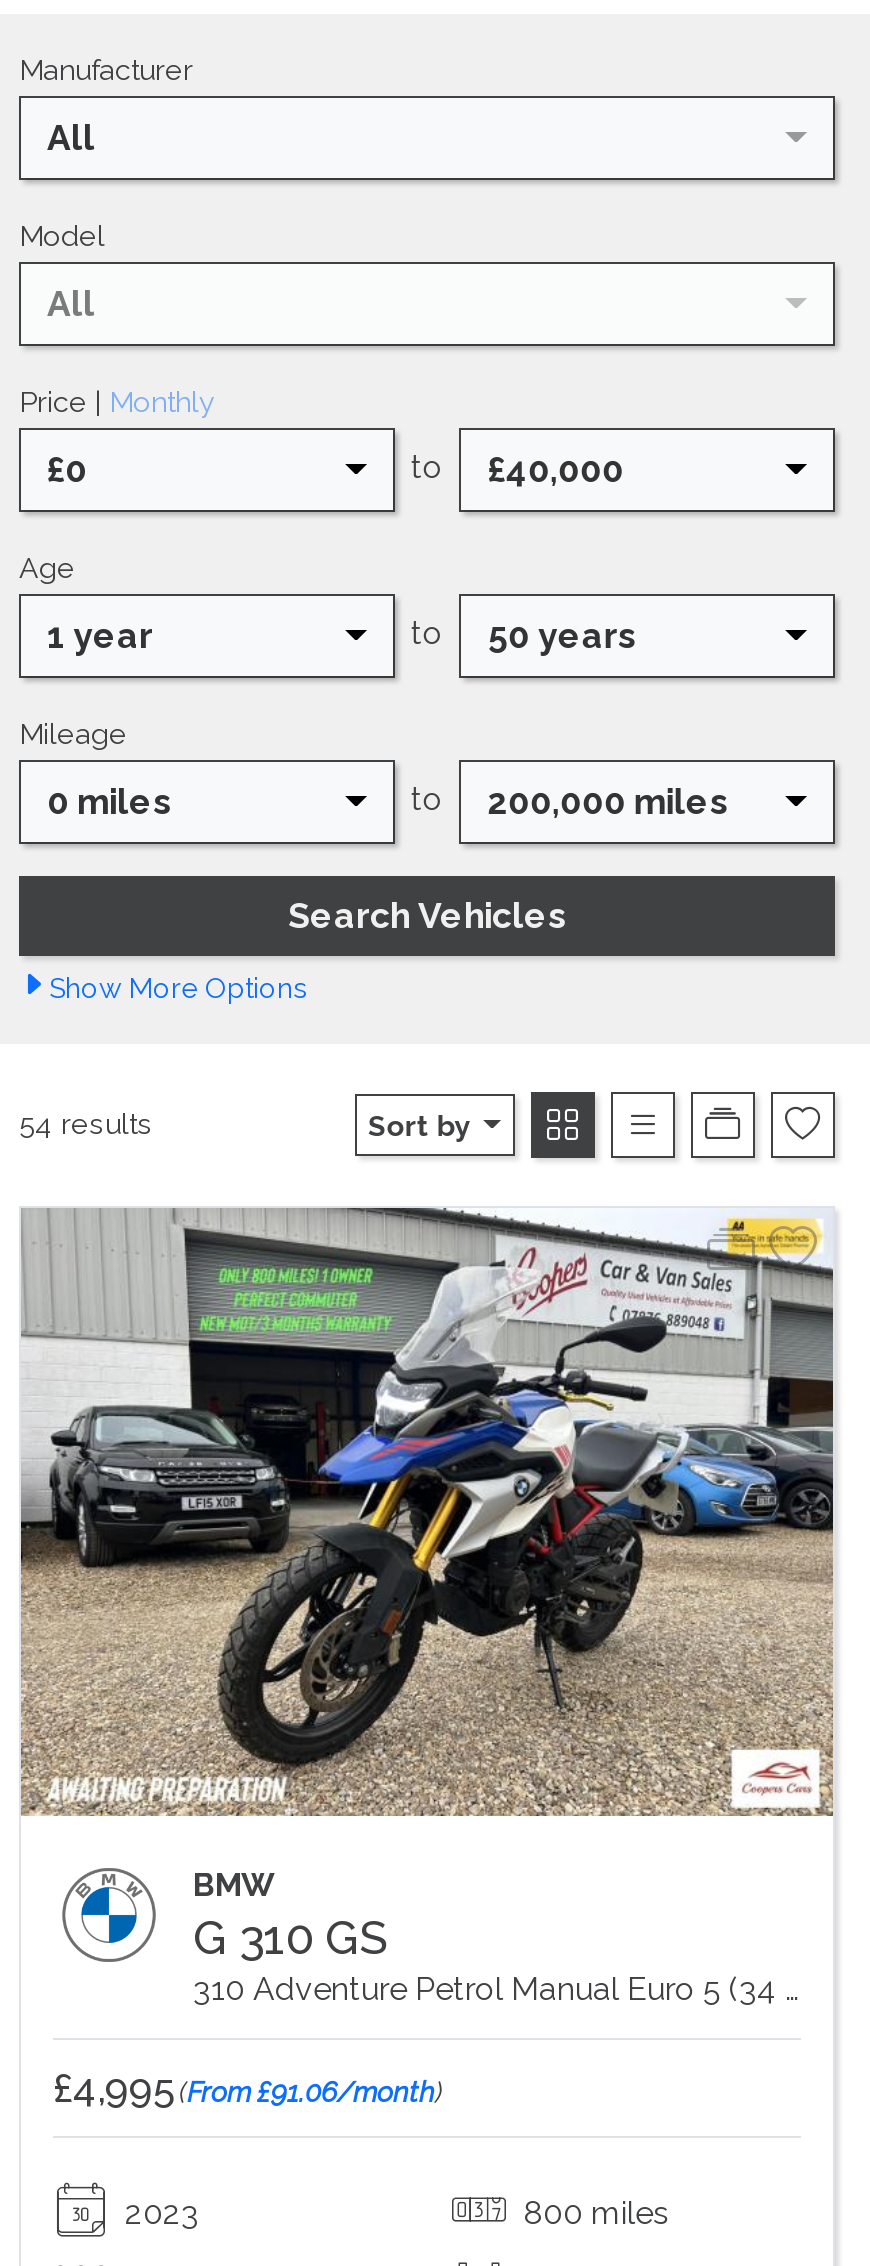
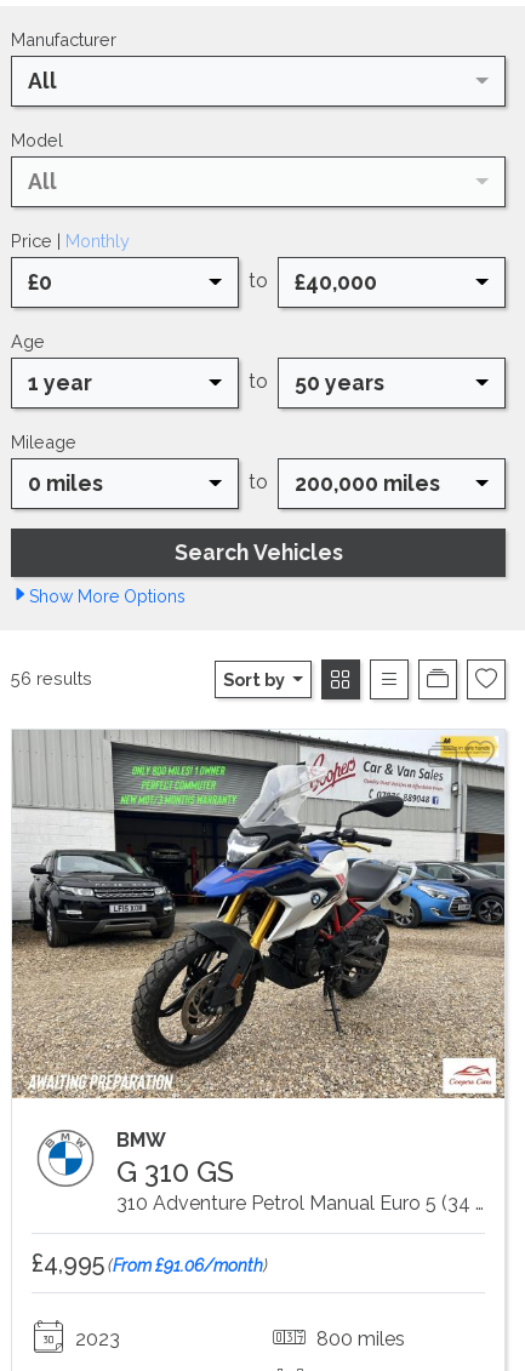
[19,1105,153,1139] 54 results -> [11,668,92,688] 56 results

